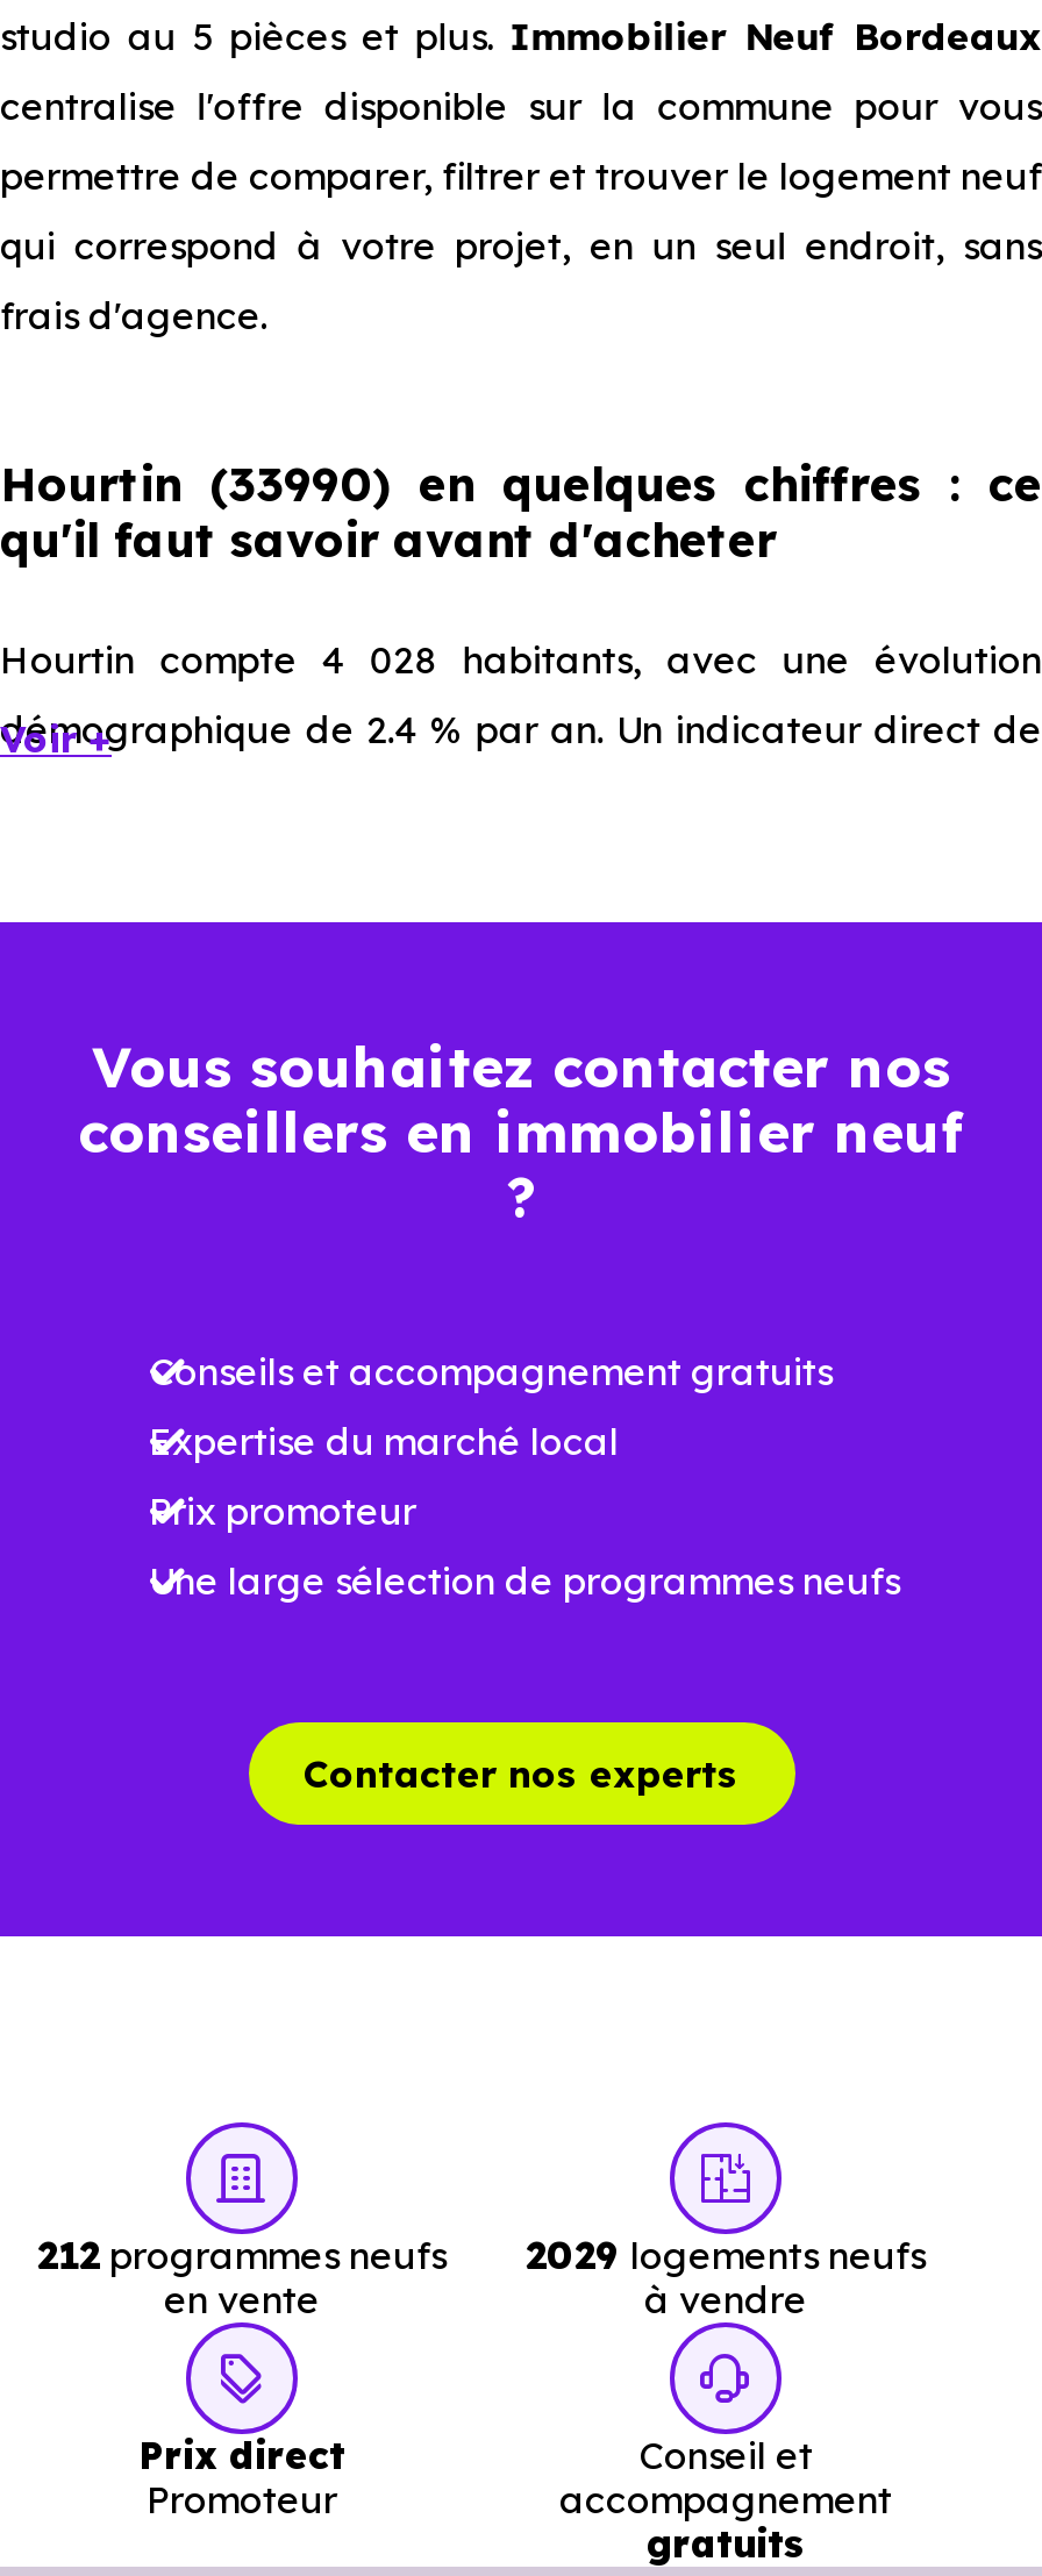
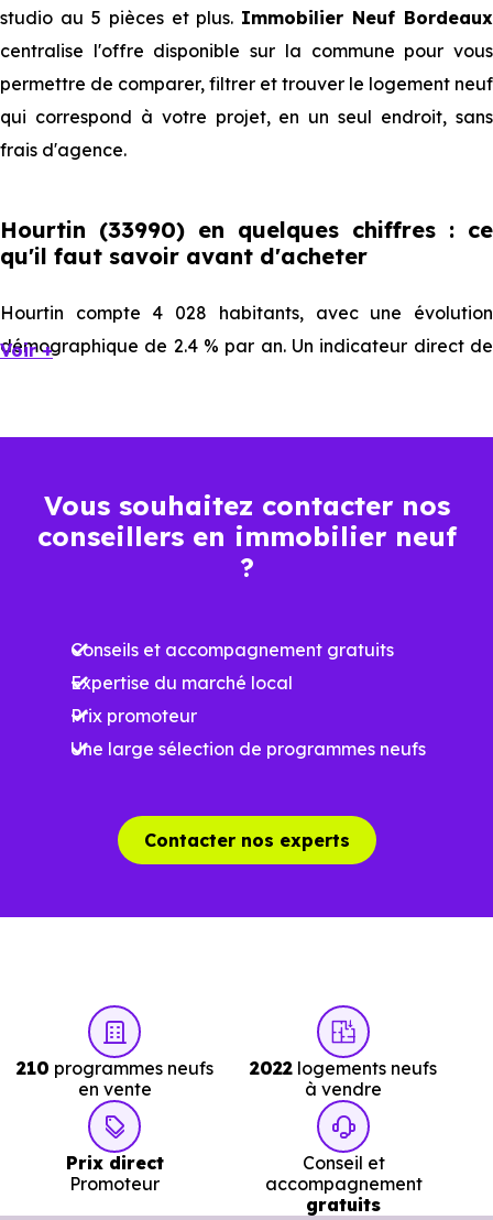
[37,2232,447,2278] 212 programmes neufs -> [16,1057,213,1079] 210 programmes neufs
[526,2232,926,2278] 2029 logements neufs -> [250,1057,437,1079] 2022 logements neufs

